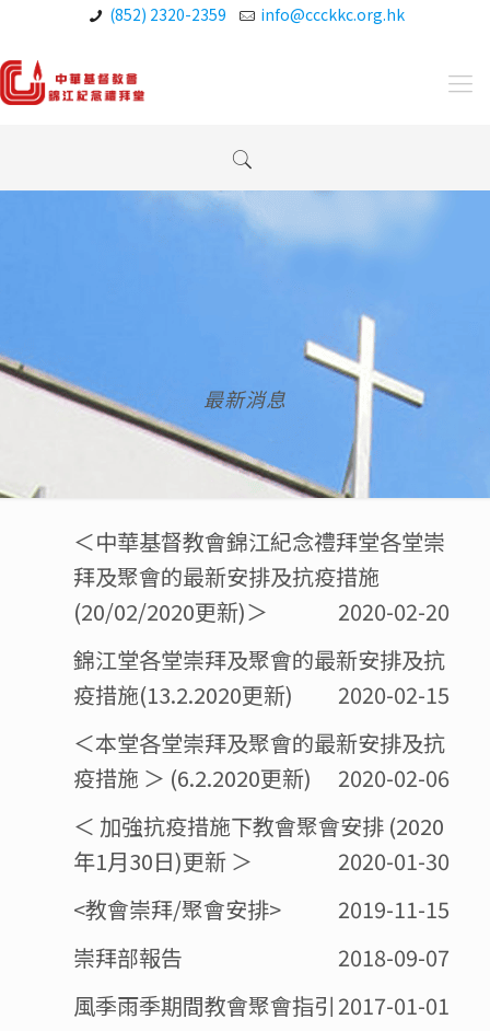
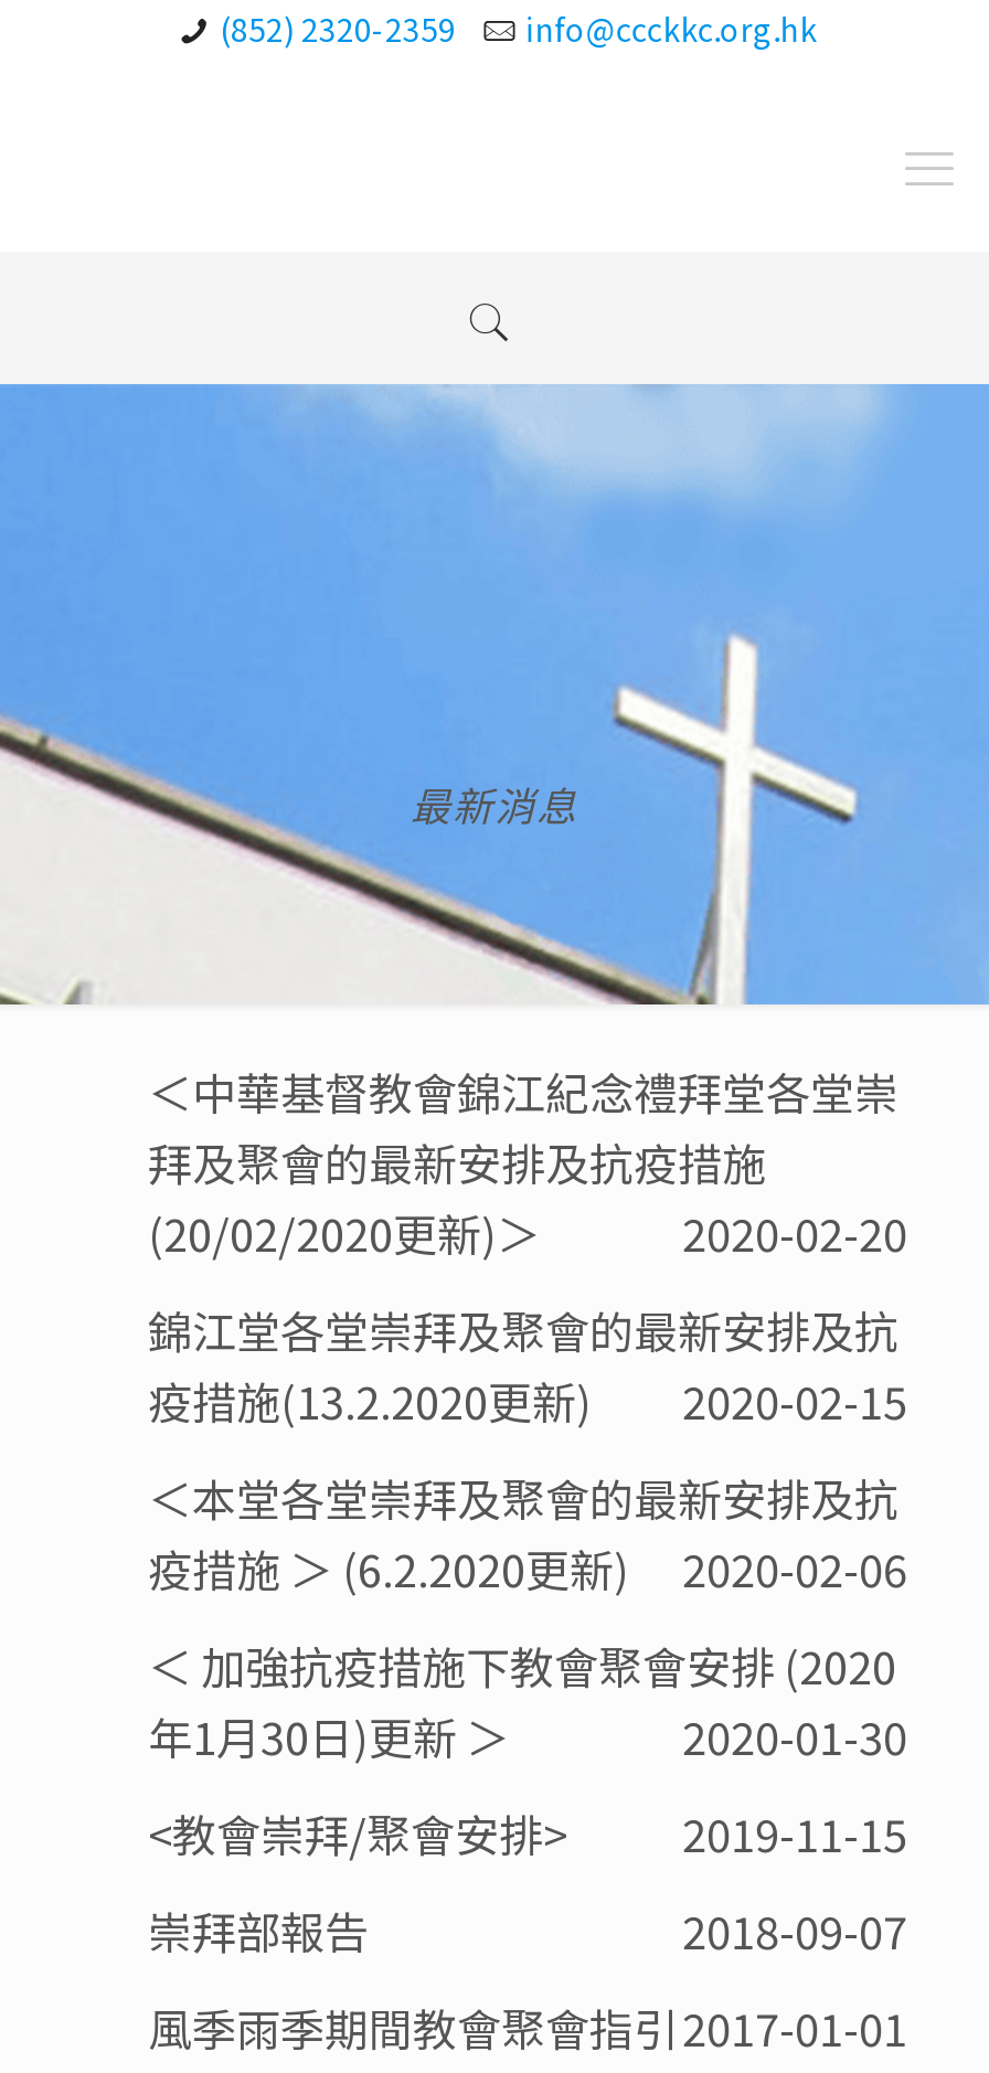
[3,59,145,106] [image] -> none

